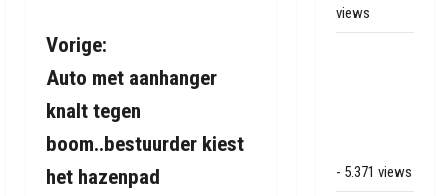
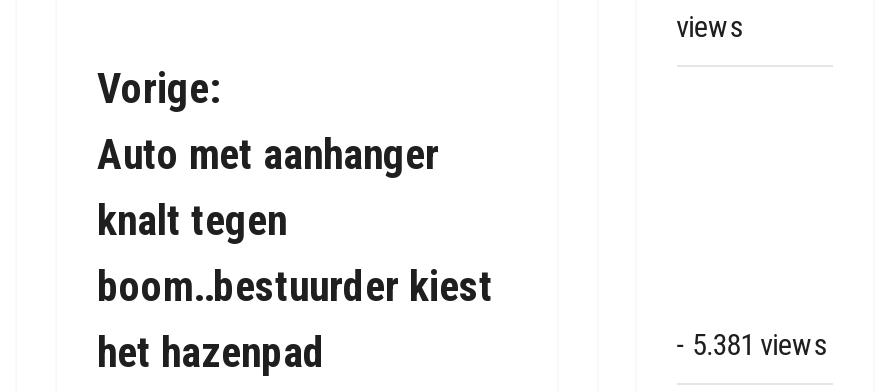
[336,163,412,181] - 5.371 views -> [676,326,828,362] - 5.381 views

